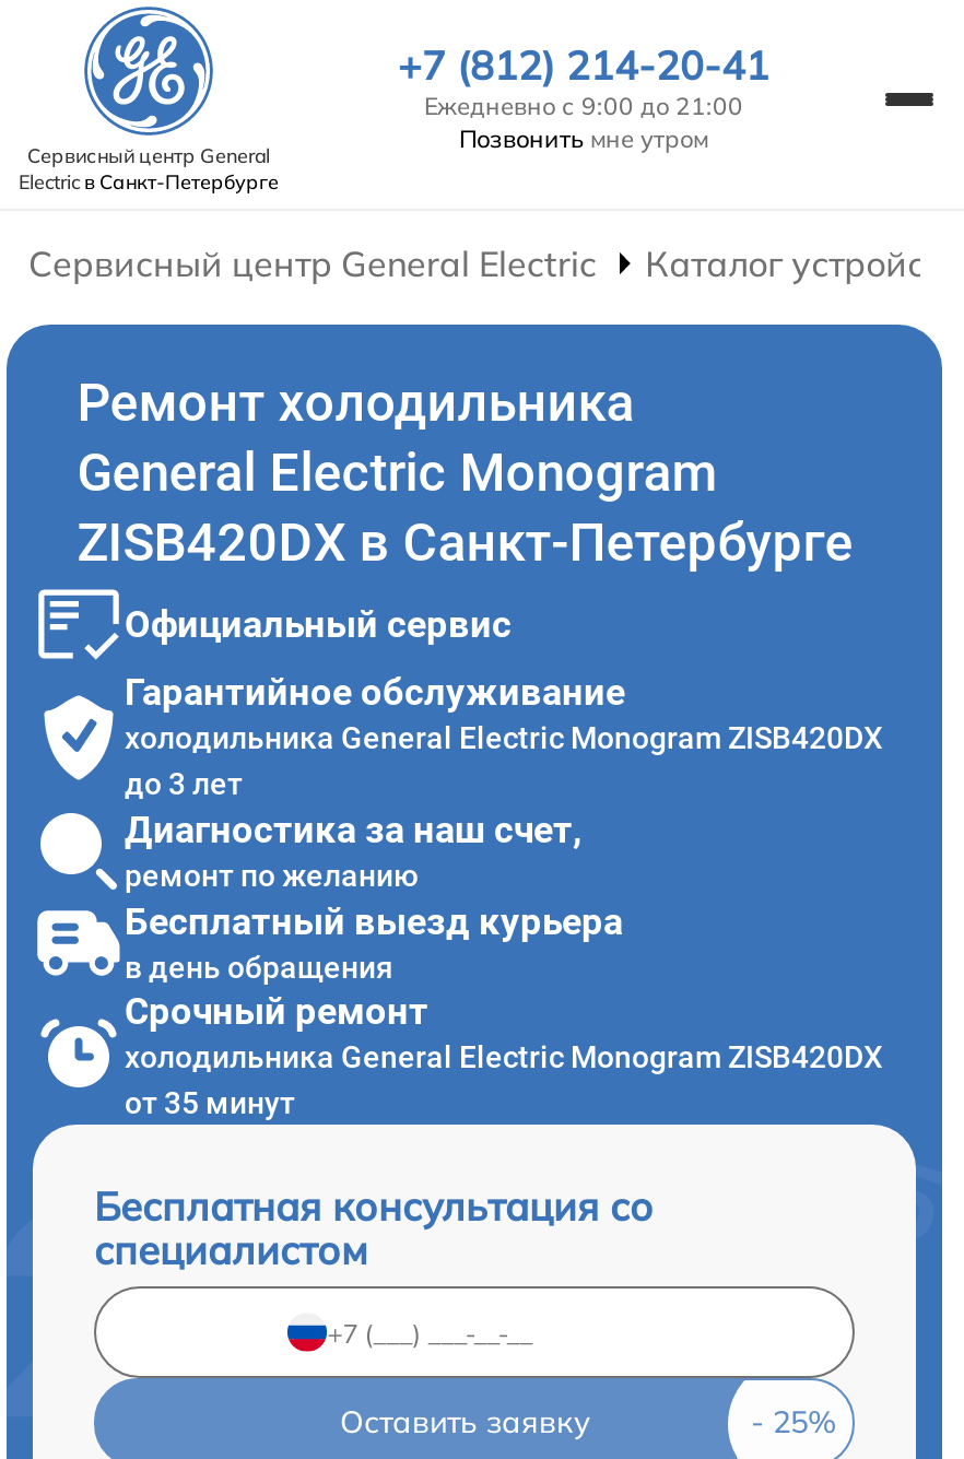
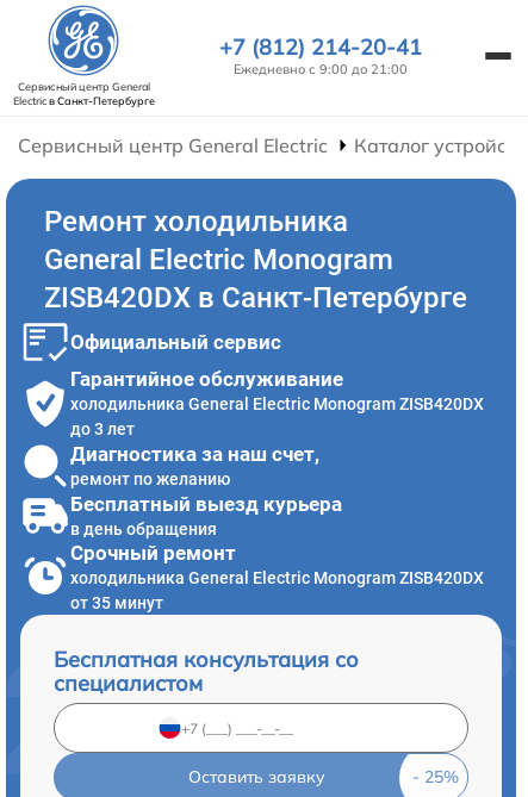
[459,123,708,154] Позвонить мне утром -> none

